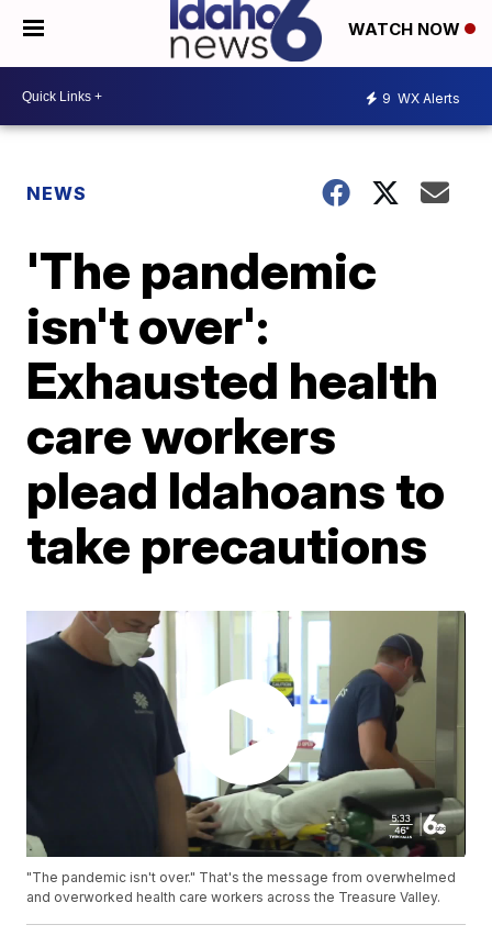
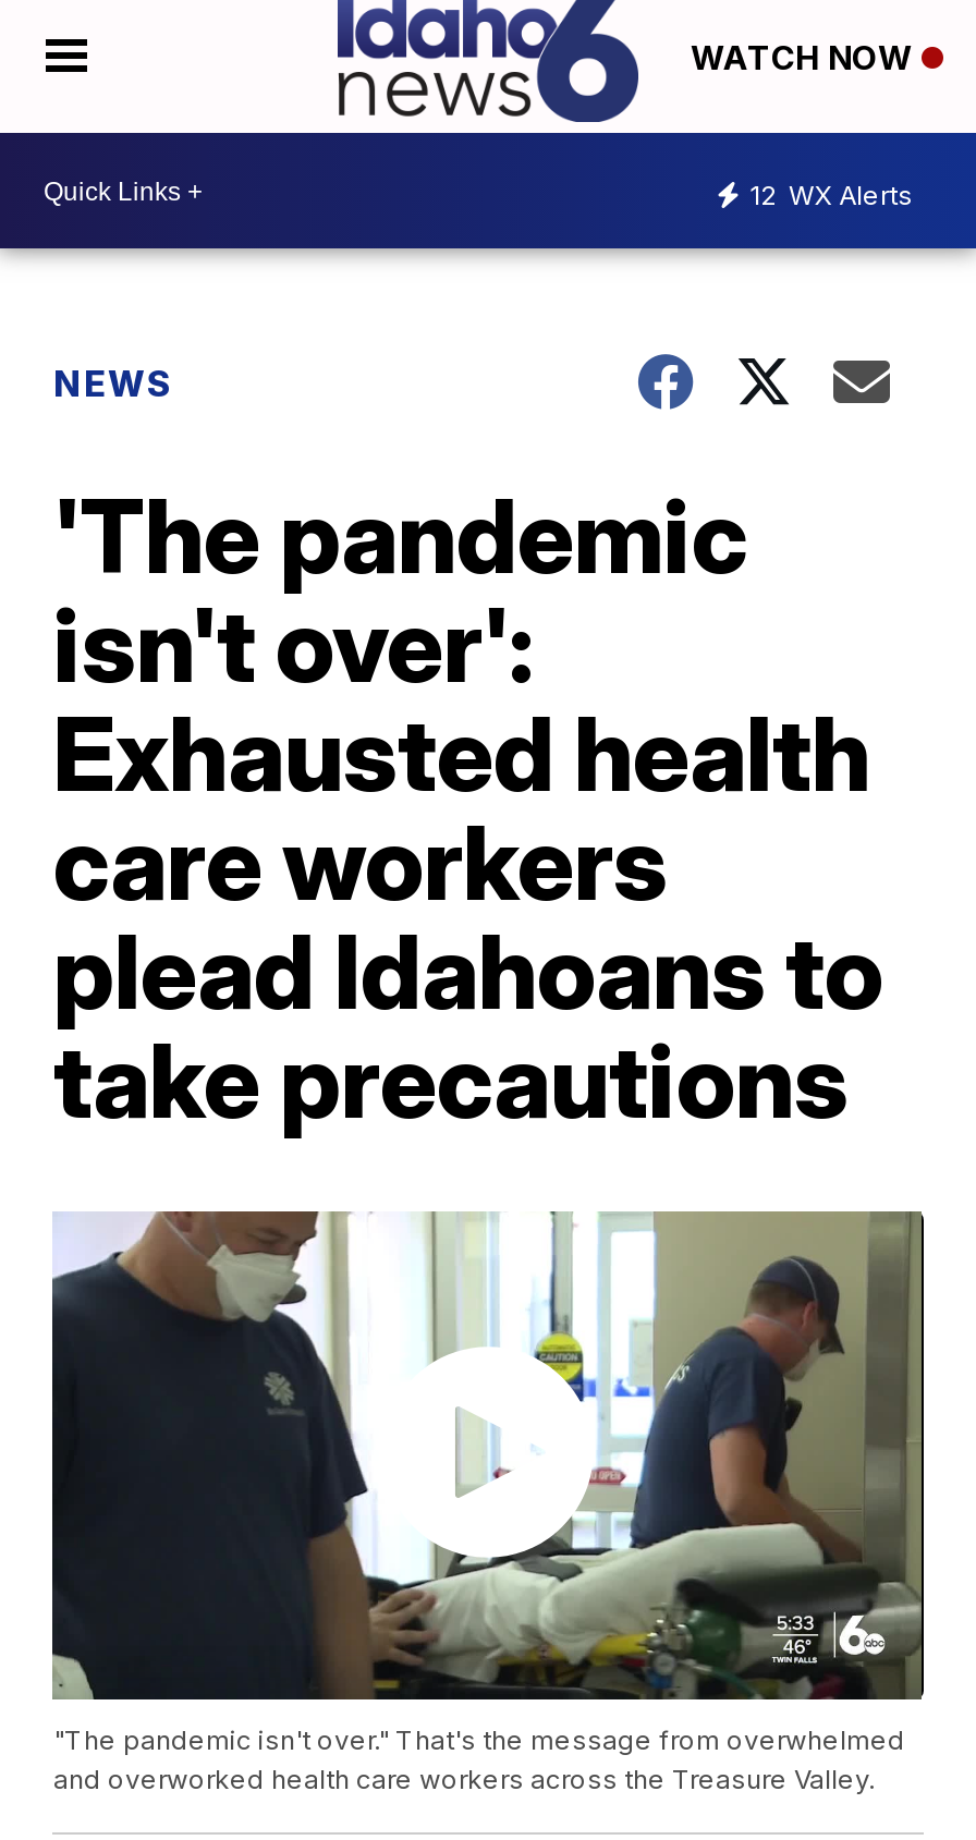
[382,90,460,106] 9 WX Alerts -> [749,178,913,210] 12 WX Alerts

